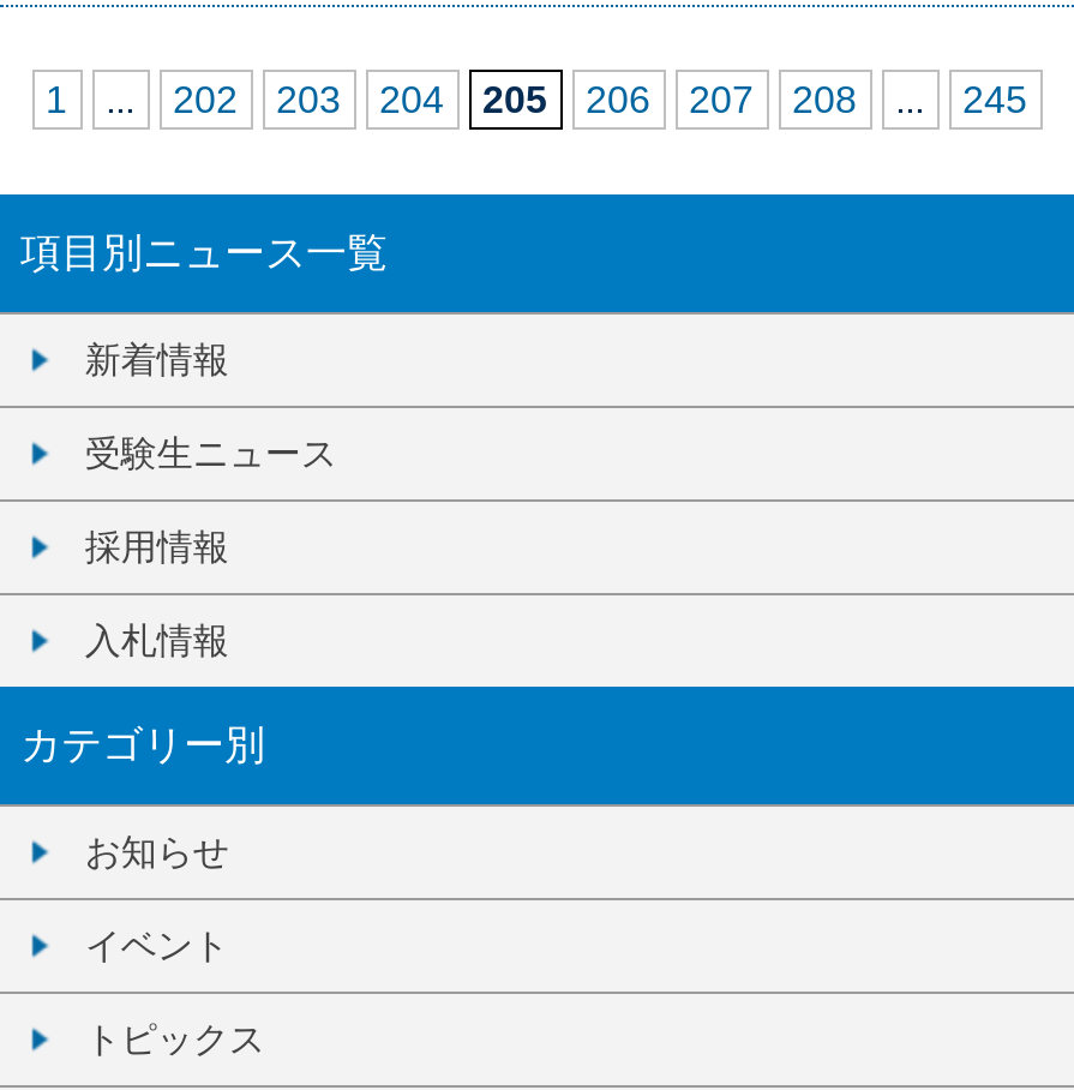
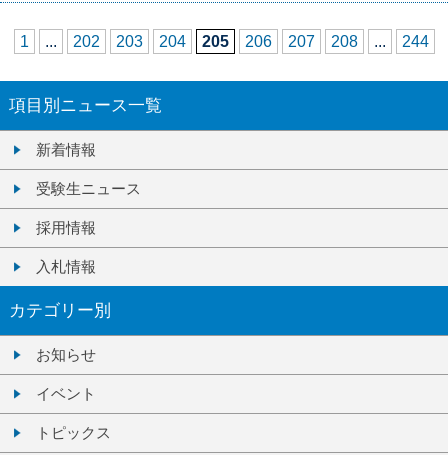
[962,80,1027,121] 245 -> [401,33,428,50] 244

